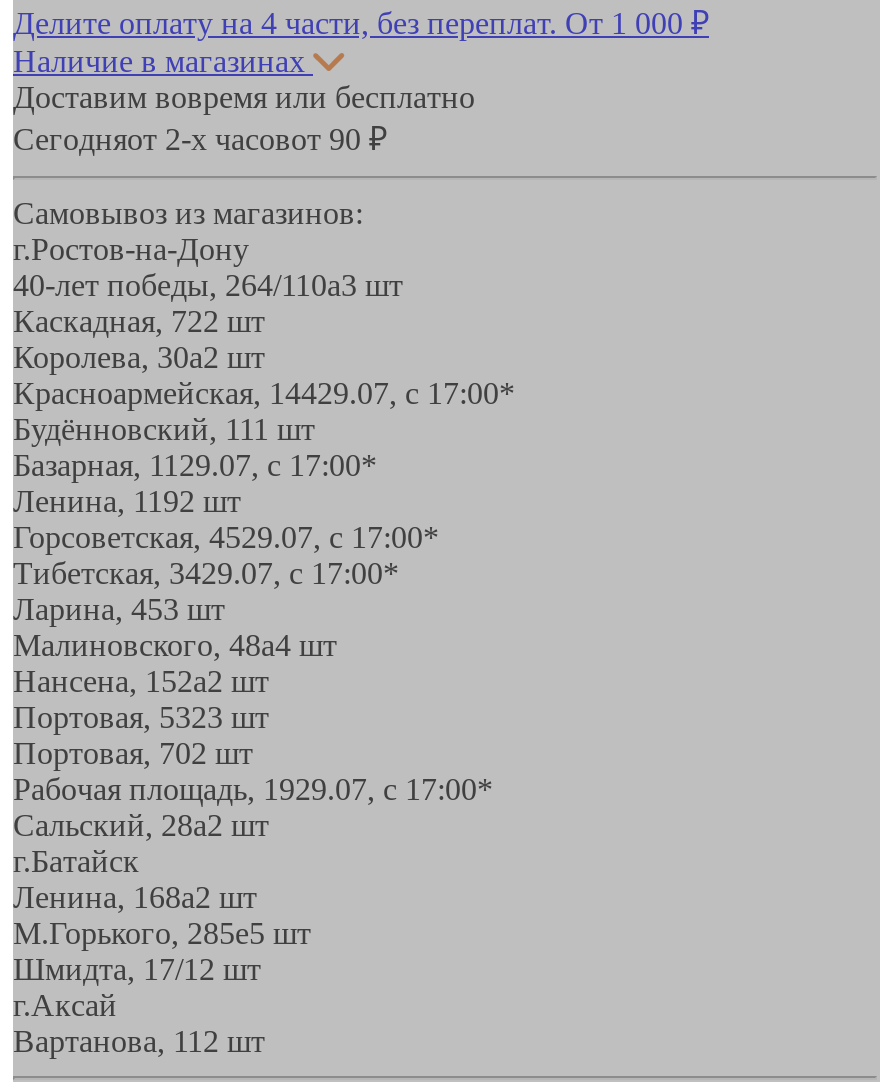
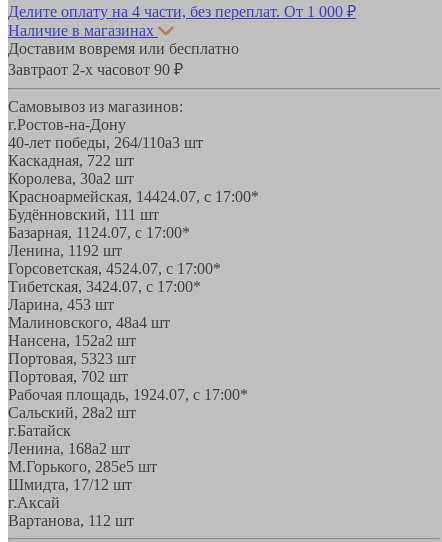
[13,121,387,155] Сегодняот 2-х часовот 90 ₽ -> [8,61,183,78] Завтраот 2-х часовот 90 ₽
[13,375,515,409] Красноармейская, 14429.07, с 17:00* -> [8,188,259,205] Красноармейская, 14424.07, с 17:00*
[13,447,377,481] Базарная, 11 29.07, с 17:00* -> [8,224,190,241] Базарная, 11 24.07, с 17:00*
[13,519,439,553] Горсоветская, 4529.07, с 17:00* -> [8,260,221,277] Горсоветская, 4524.07, с 17:00*
[13,555,399,589] Тибетская, 3429.07, с 17:00* -> [8,278,201,295] Тибетская, 3424.07, с 17:00*
[13,771,493,805] Рабочая площадь, 1929.07, с 17:00* -> [8,386,248,403] Рабочая площадь, 1924.07, с 17:00*

